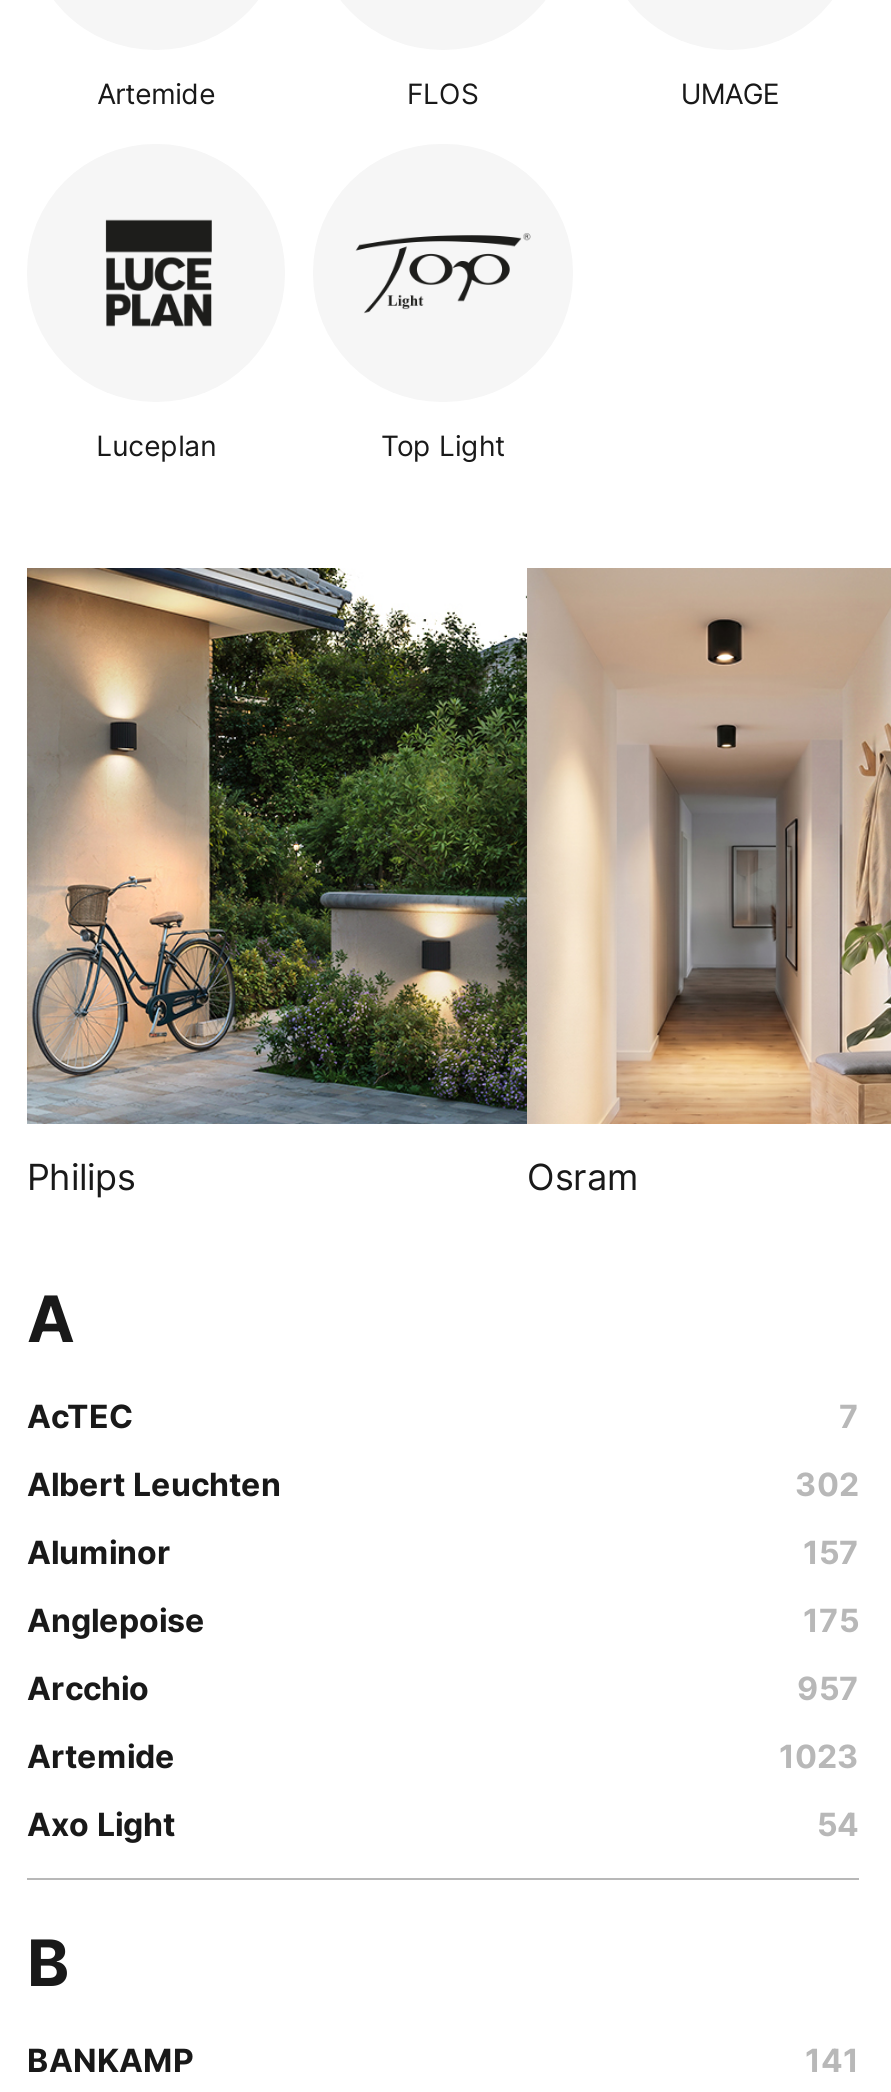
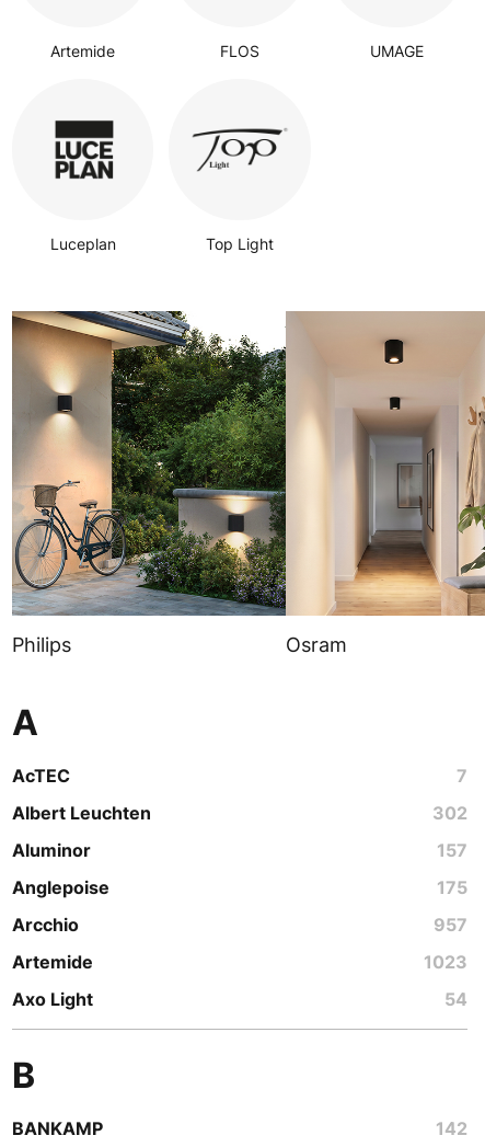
[805,2039,859,2079] 141 -> [436,1117,467,1139] 142

